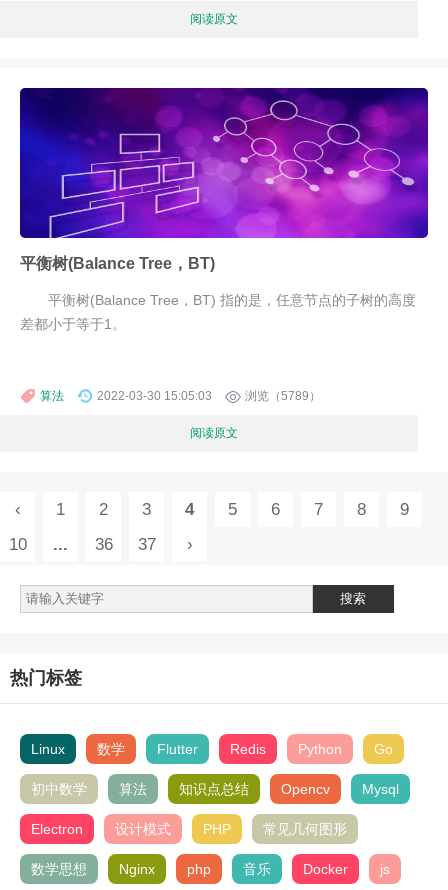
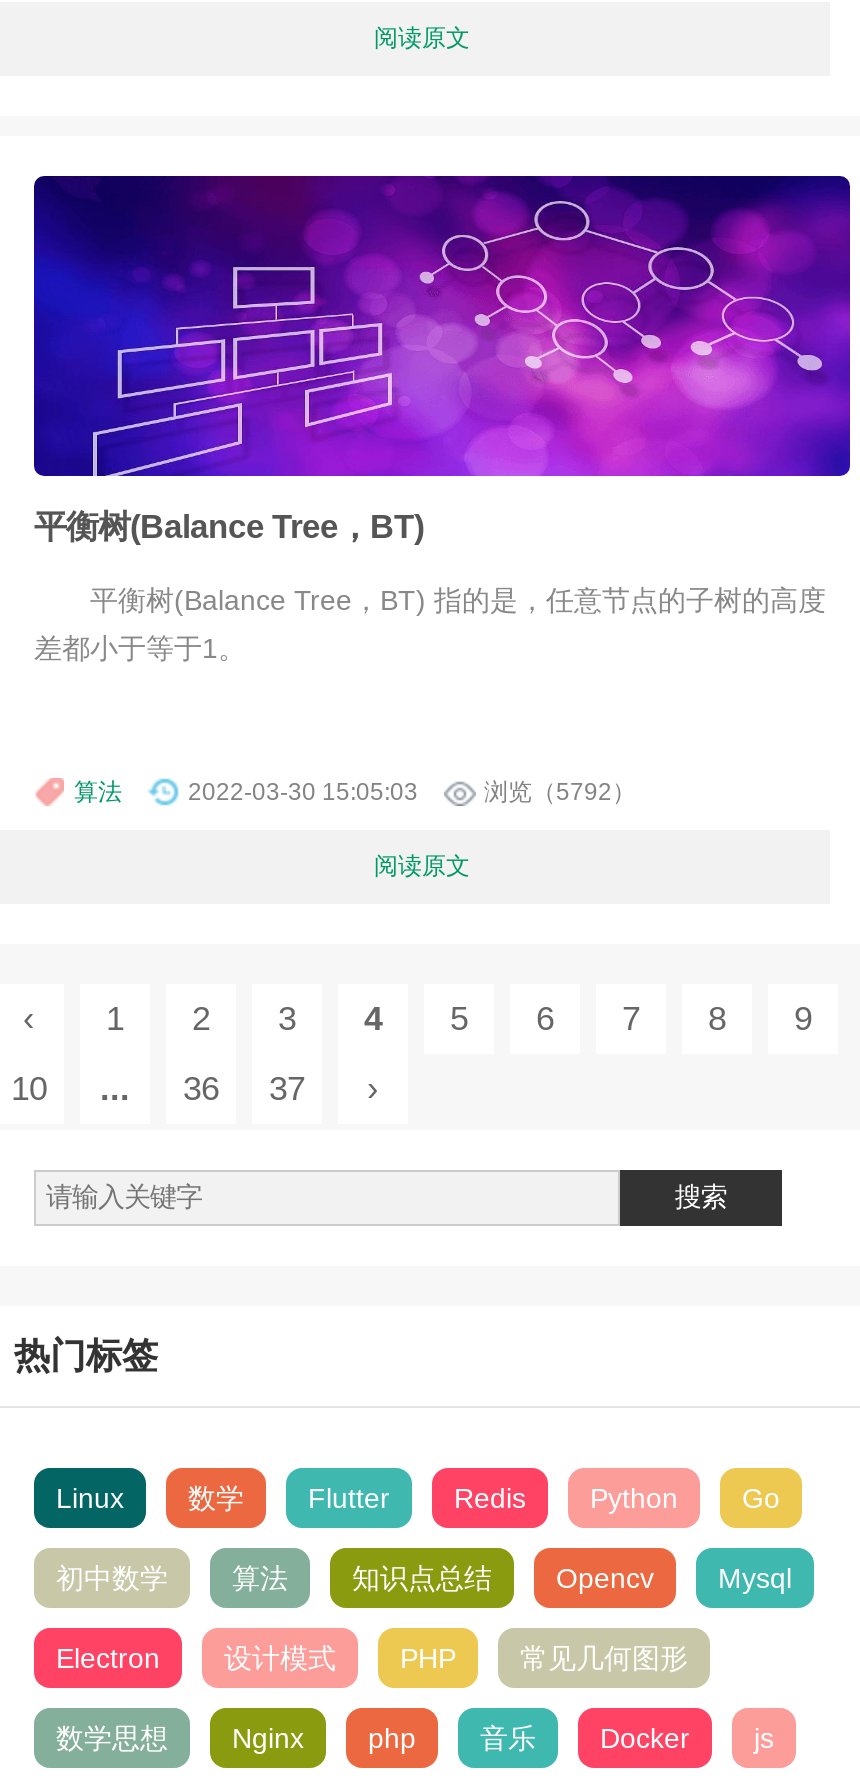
[245,389,321,403] 浏览（5789） -> [484,778,636,806] 浏览（5792）

